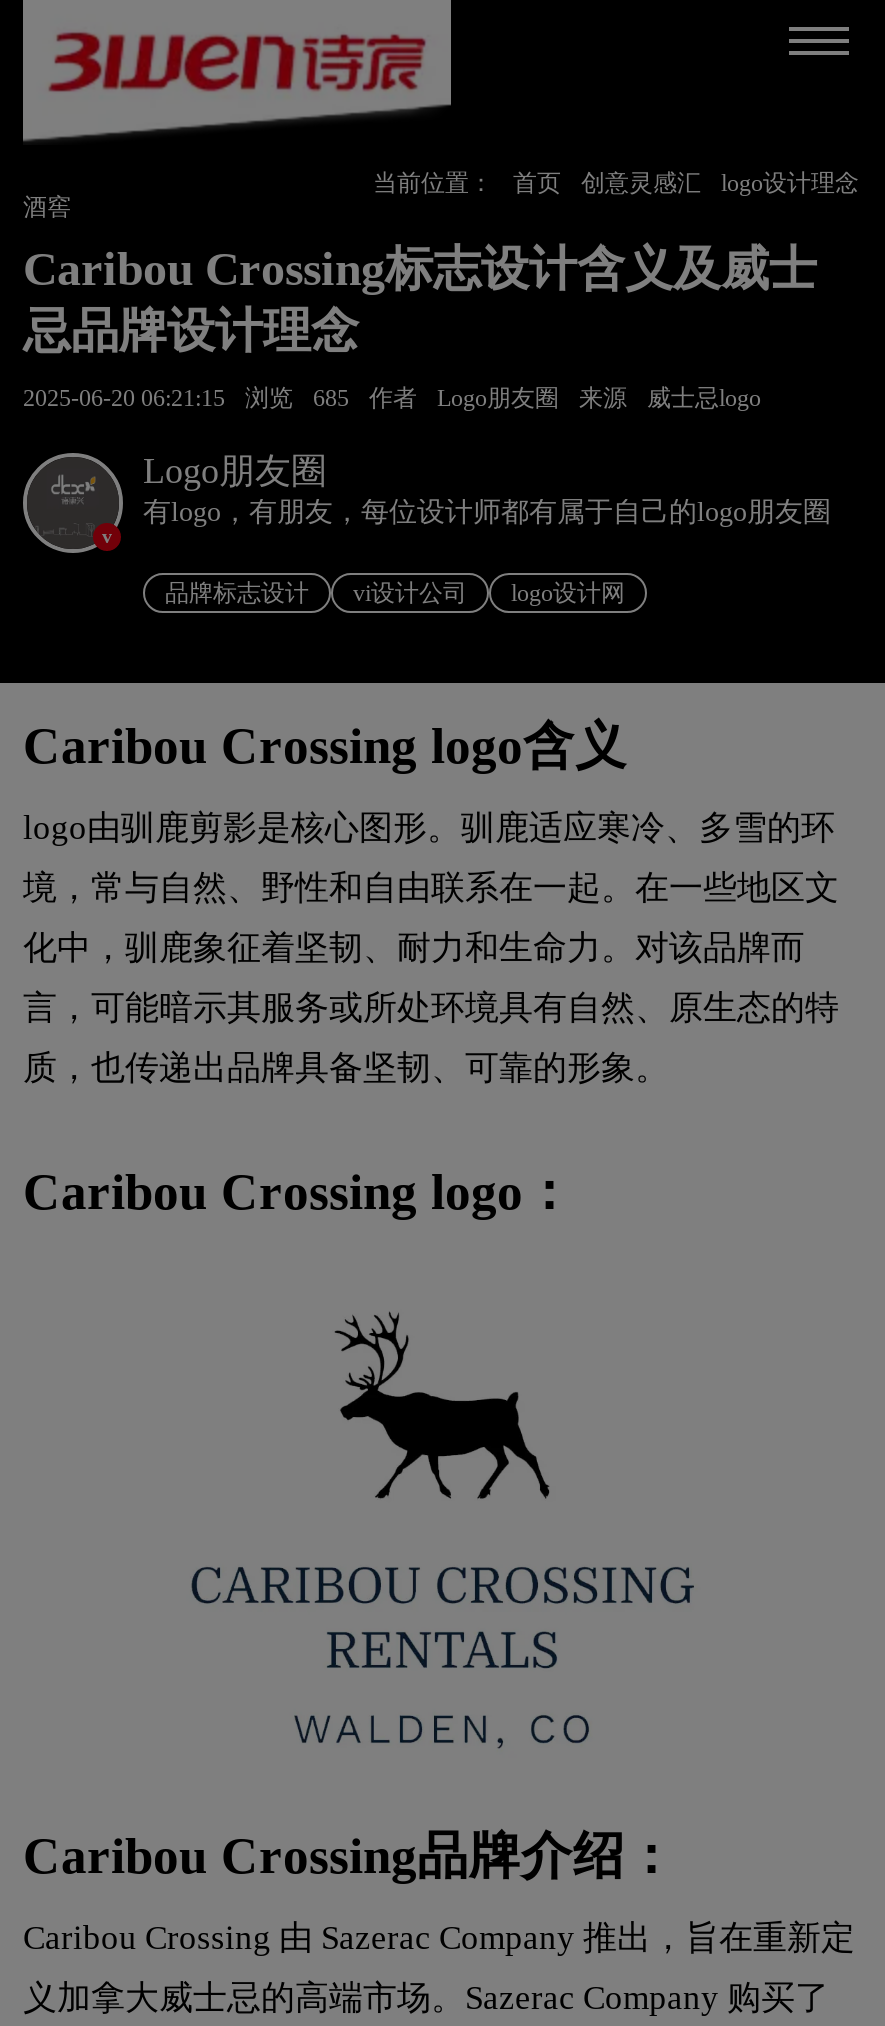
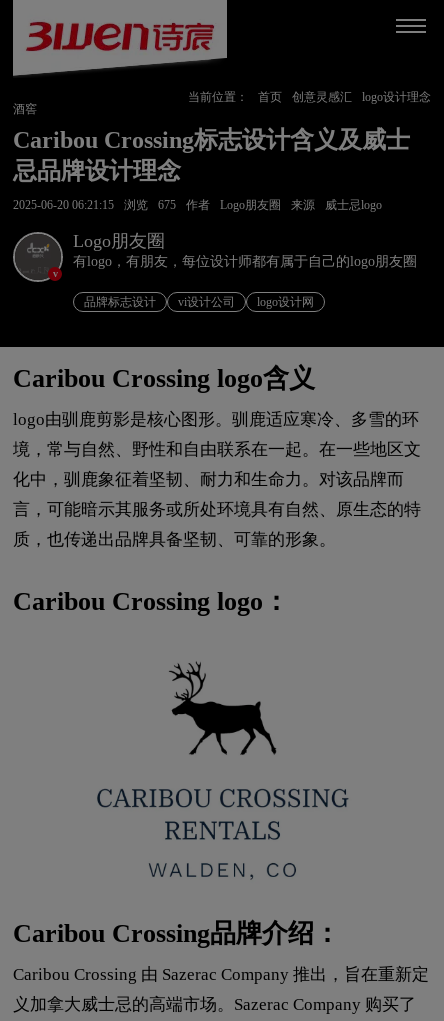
[23,384,761,412] 2025-06-20 06:21:15 浏览 685 作者 Logo朋友圈 来源 威士忌logo -> [13,197,382,211] 2025-06-20 06:21:15 浏览 675 作者 Logo朋友圈 来源 威士忌logo

